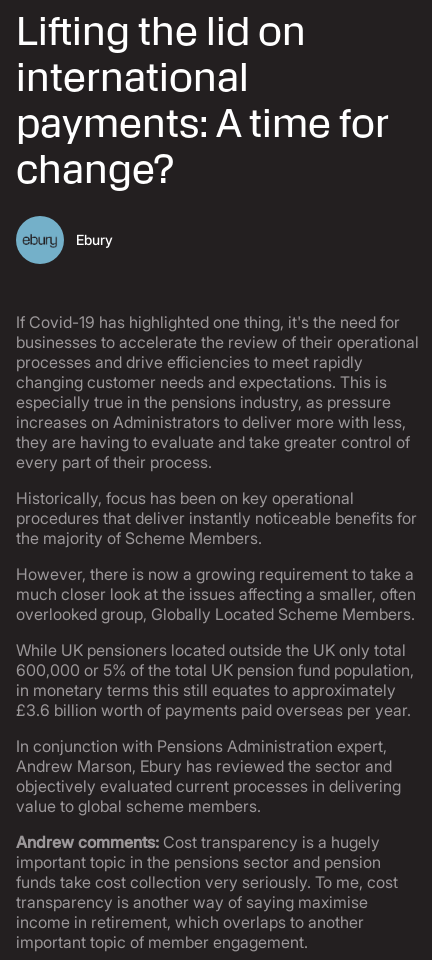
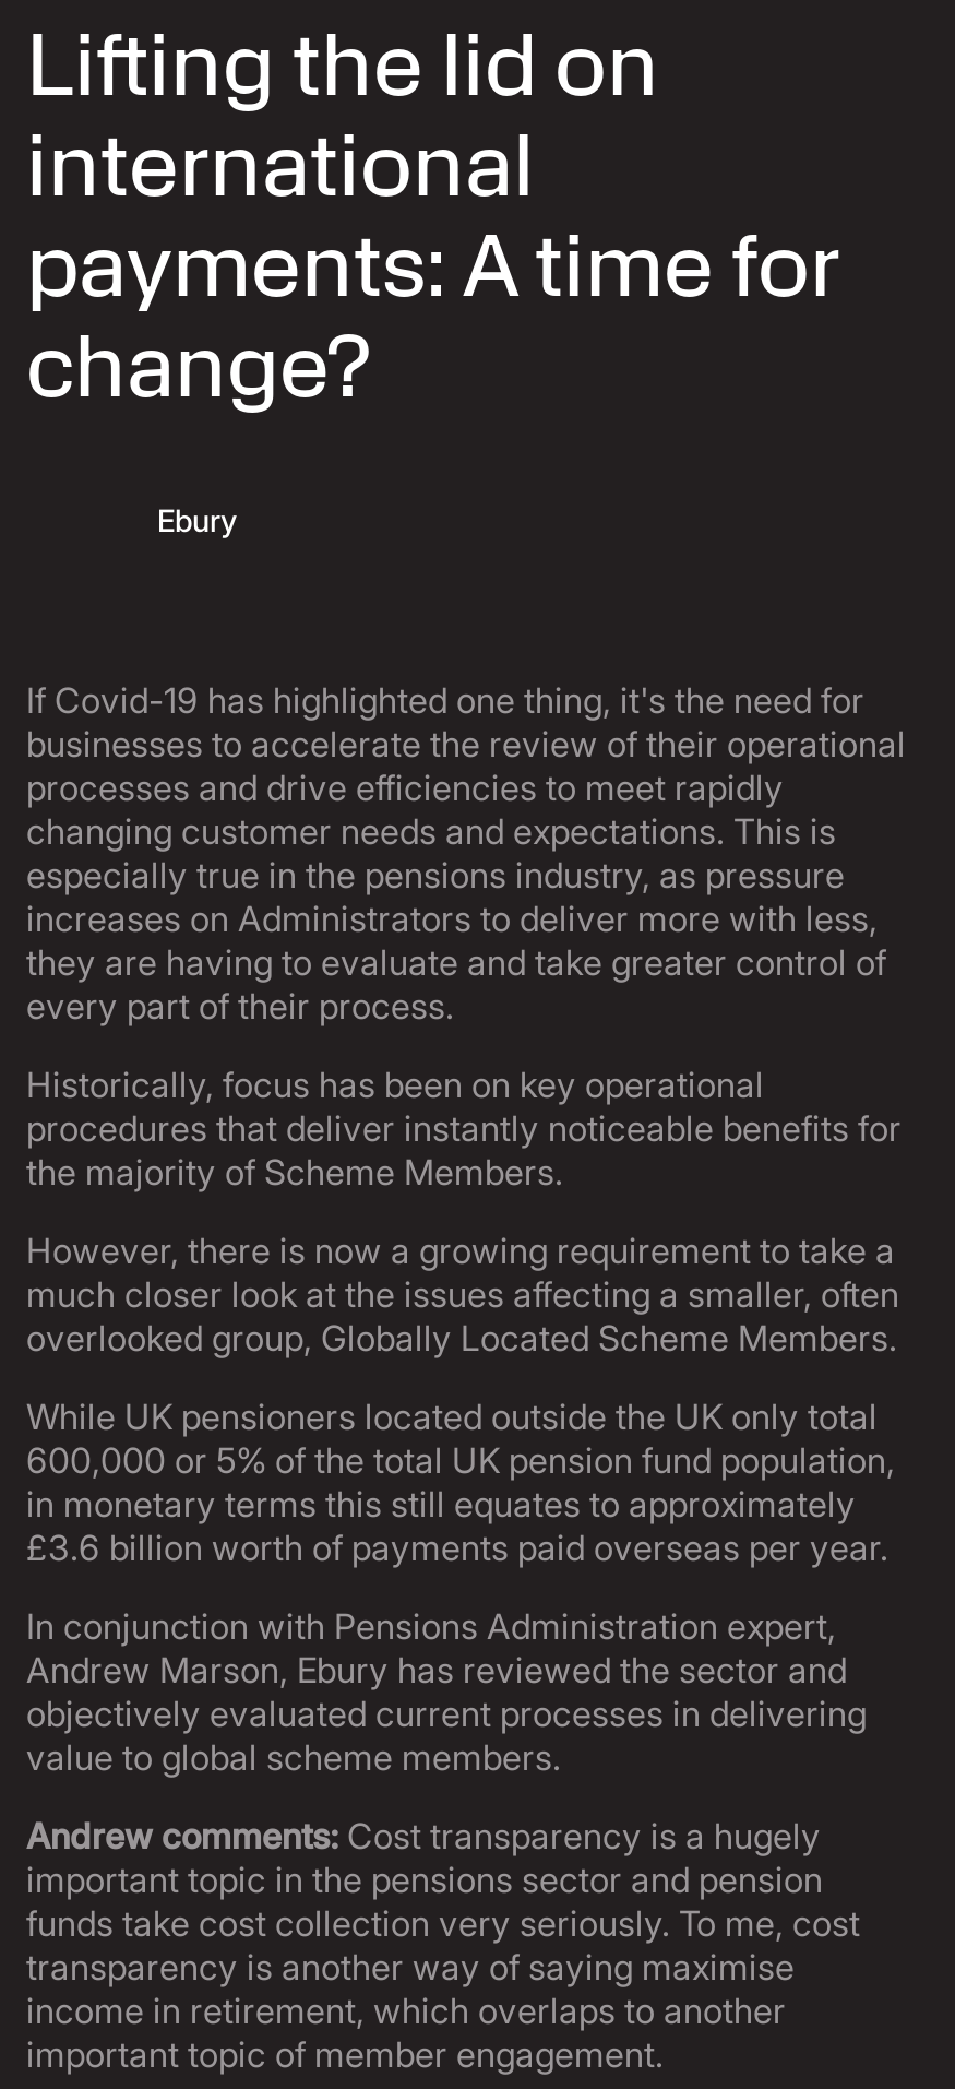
[15,215,65,265] [image] -> none

